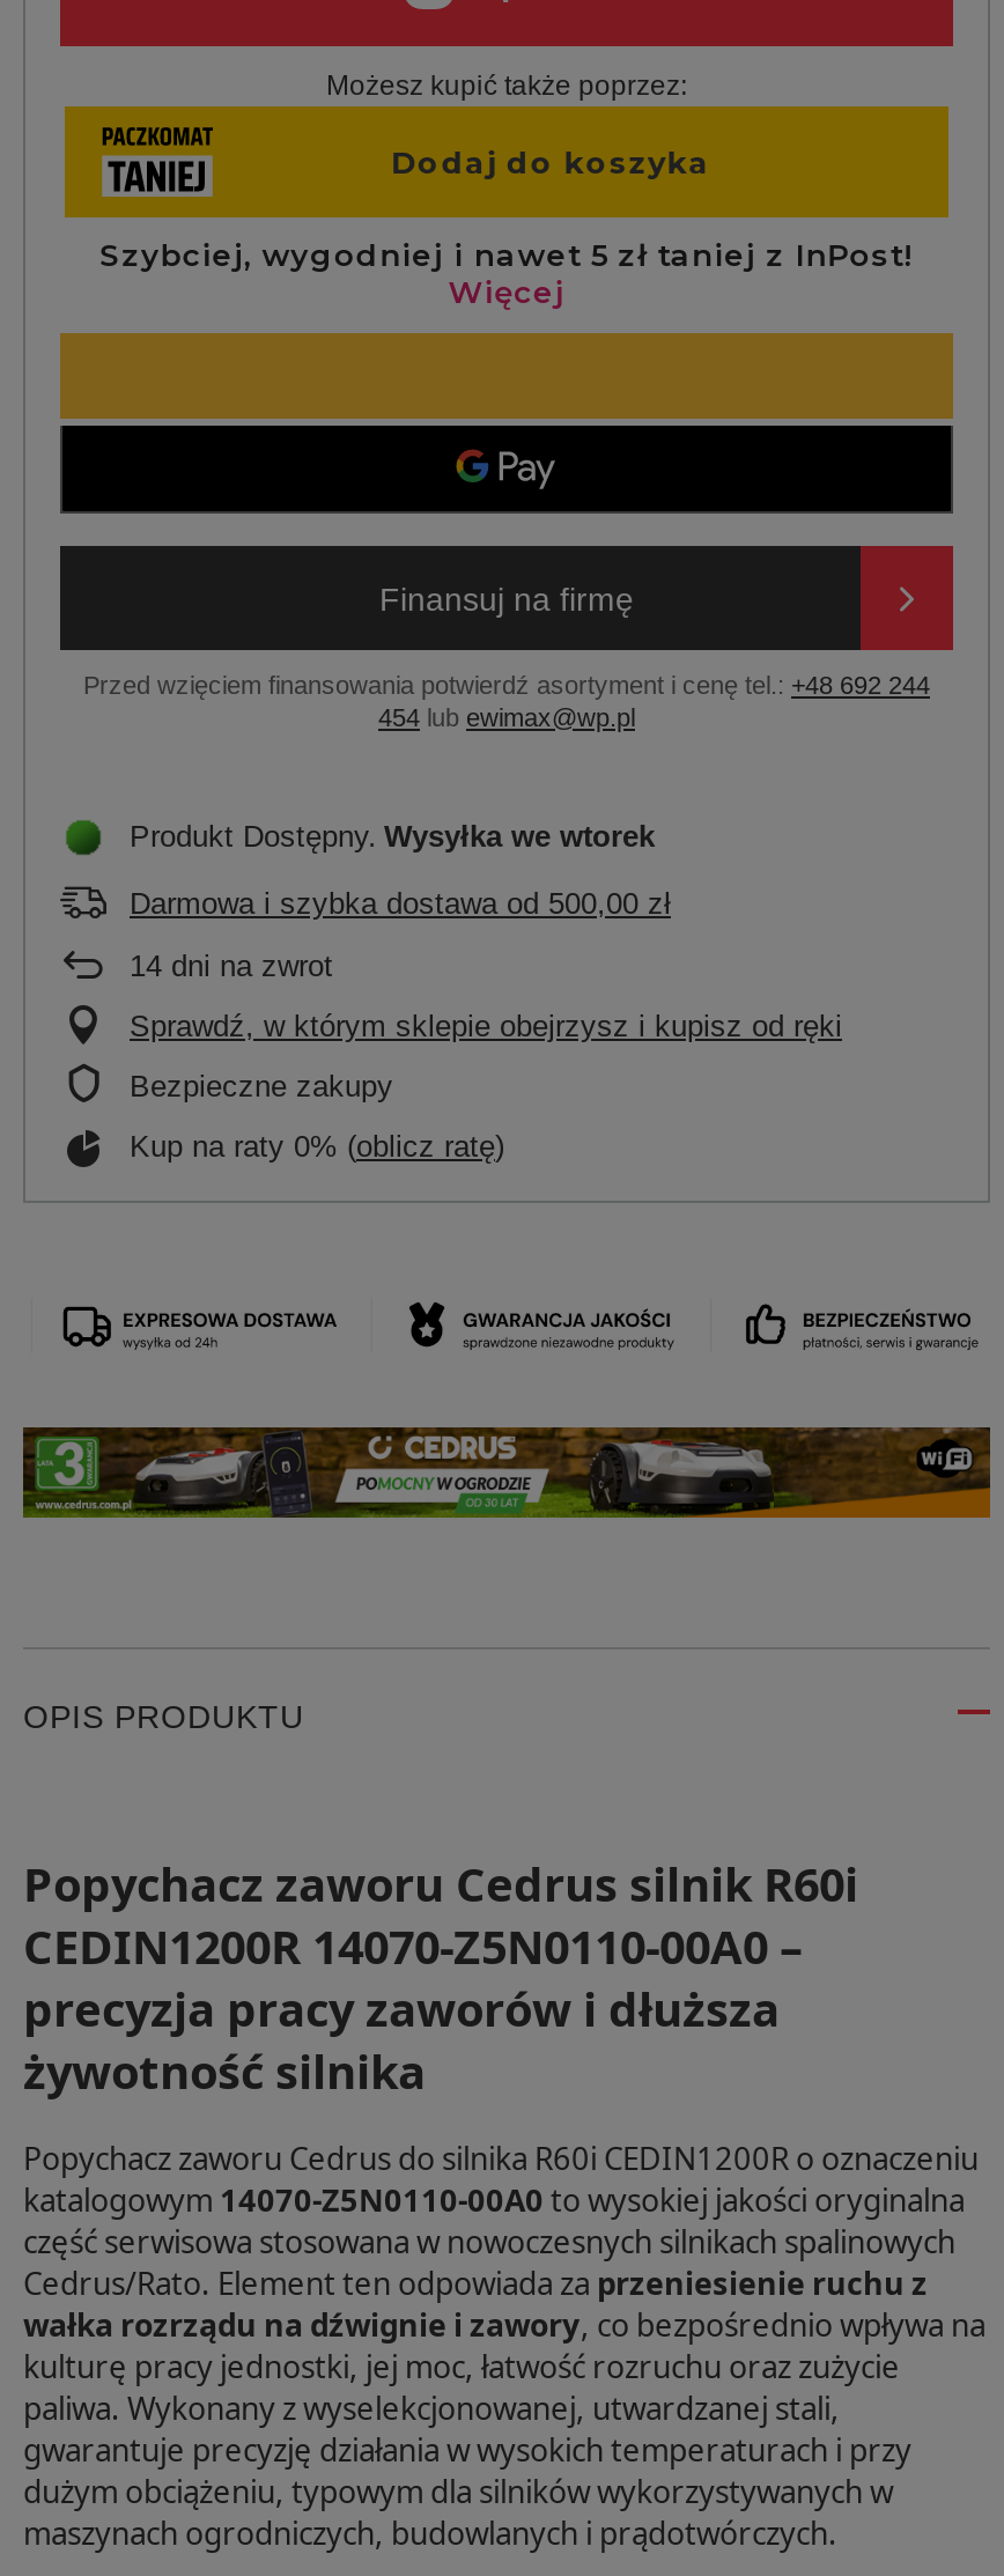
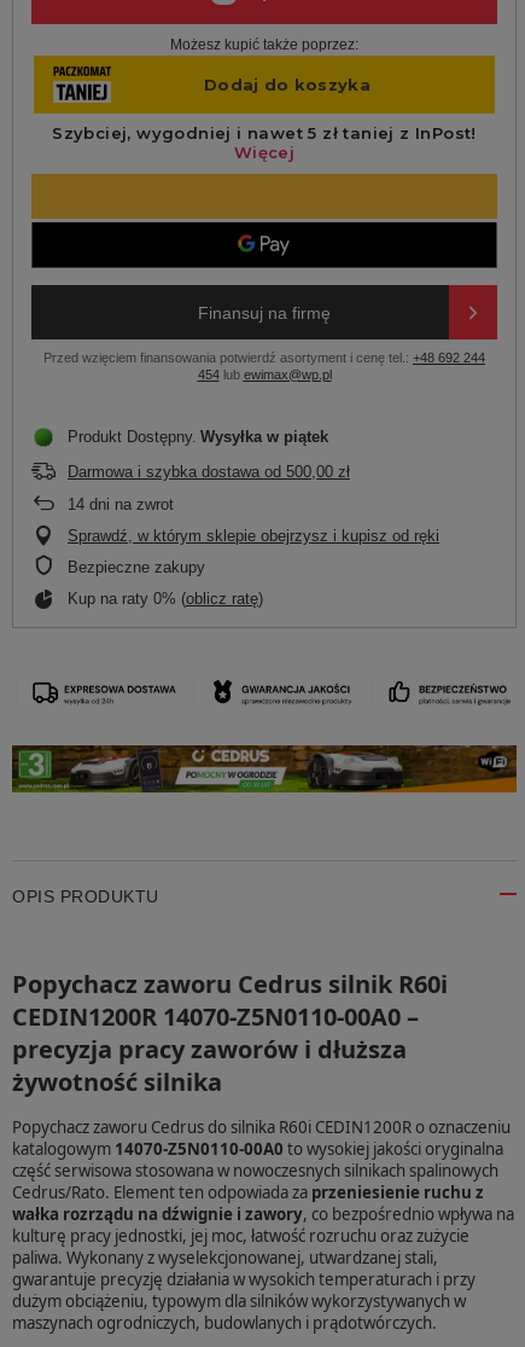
[130,819,655,854] Produkt Dostępny Wysyłka we wtorek -> [68,428,328,446] Produkt Dostępny Wysyłka w piątek

